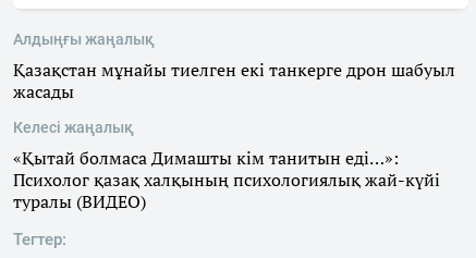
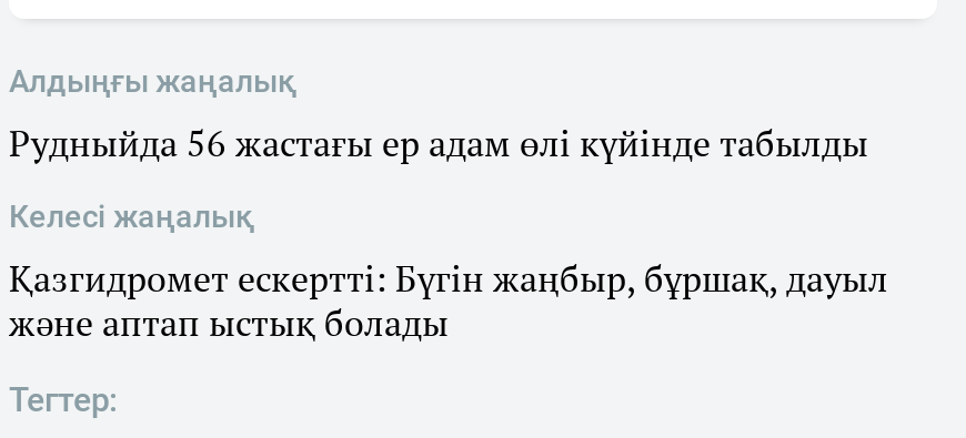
[13,58,455,104] Қазақстан мұнайы тиелген екі танкерге дрон шабуыл | жасады -> [9,119,868,168] Рудныйда 56 жастағы ер адам өлі күйінде табылды
[13,146,440,214] «Қытай болмаса Димашты кім танитын еді…»: | Психолог қазақ халқының психологиялық жай-күйі | туралы (ВИДЕО) -> [9,254,888,348] Қазгидромет ескертті: Бүгін жаңбыр, бұршақ, дауыл | және аптап ыстық болады

